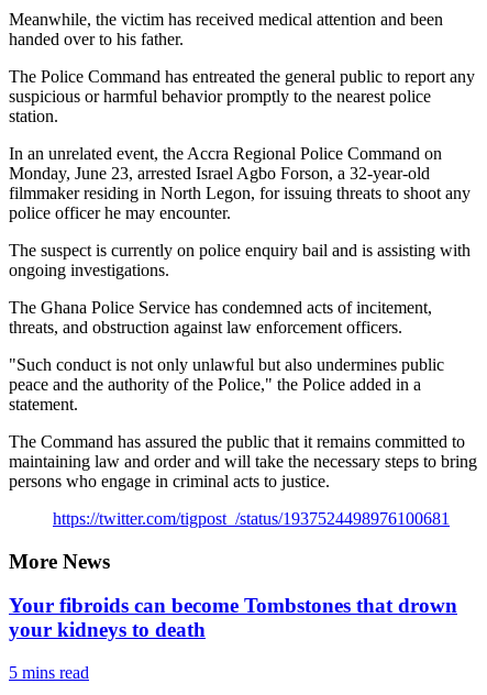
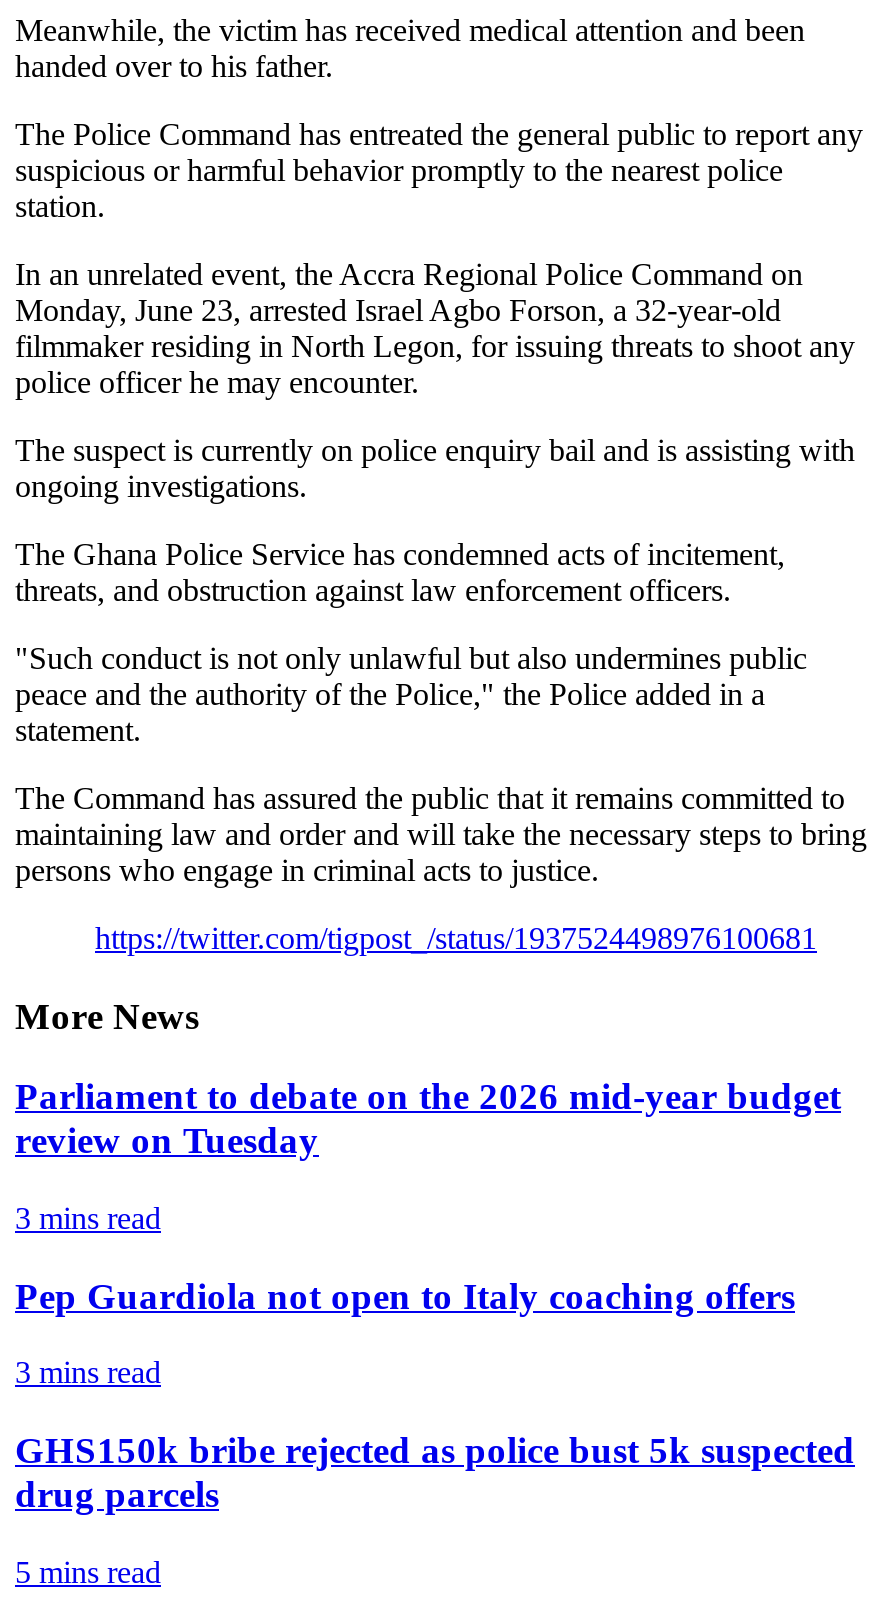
[9,594,457,641] Your fibroids can become Tombstones that drown | your kidneys to death -> [15,1076,855,1515] Parliament to debate on the 2026 mid-year budget | review on Tuesday | 3 mins read | Pep Guardiola not open to Italy coaching offers | 3 mins read | GHS150k bribe rejected as police bust 5k suspected | drug parcels

